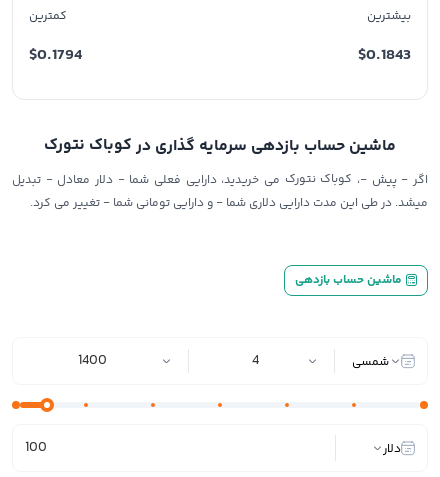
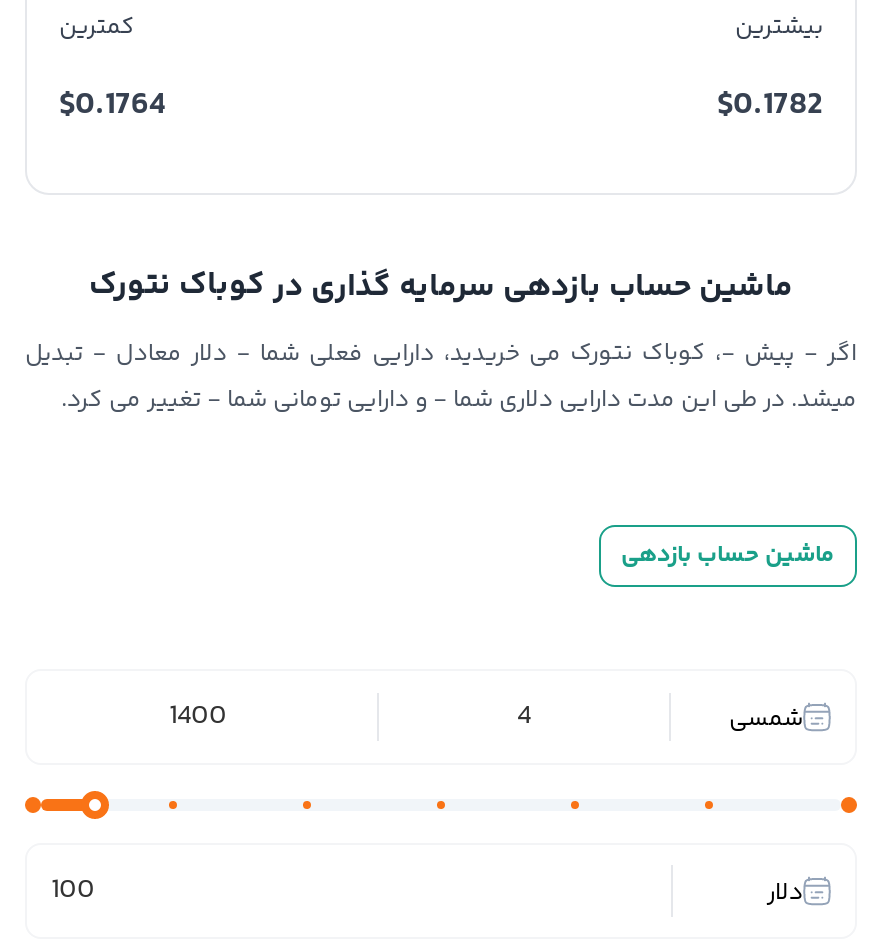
[29,43,82,68] $0.1794 -> [59,82,165,132] $0.1764
[358,43,411,68] $0.1843 -> [717,82,823,132] $0.1782

